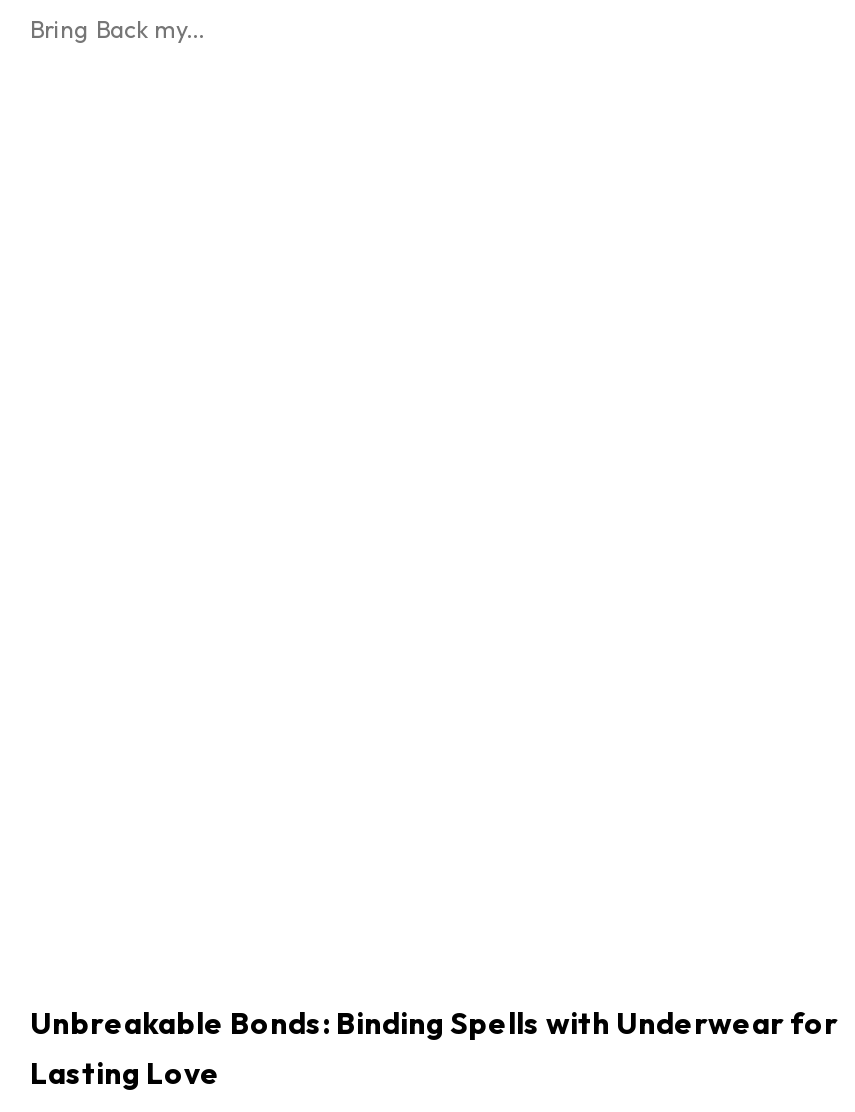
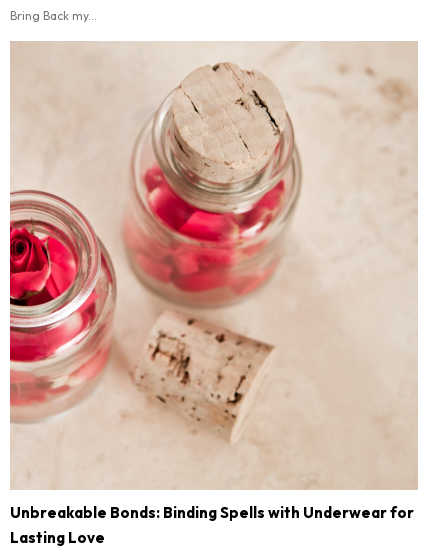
none -> [9,41,419,490] [image]

